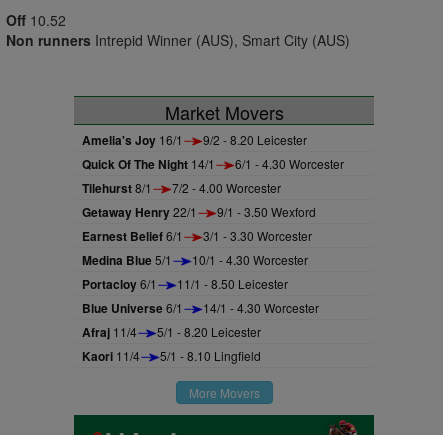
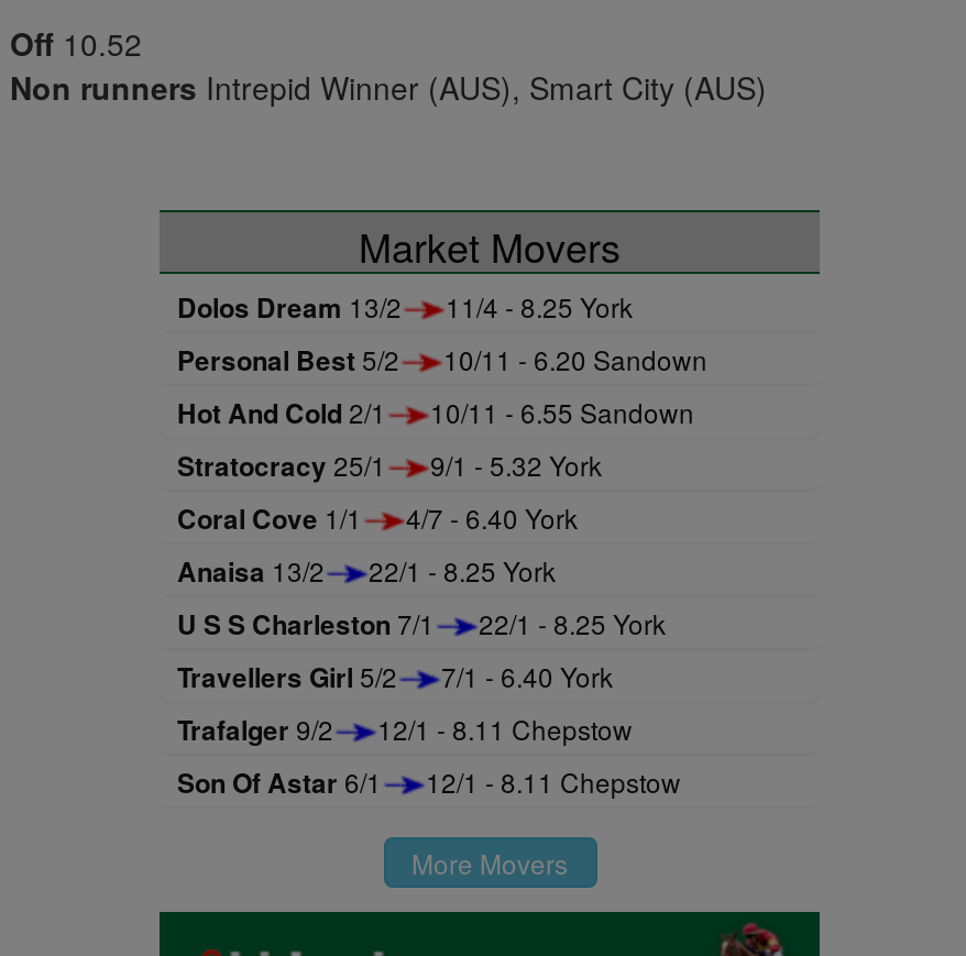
[82,131,344,365] Amelia's Joy 16/1 | 9/2 - 8.20 Leicester | Quick Of The Night 14/1 | 6/1 - 4.30 Worcester | Tilehurst 8/1 | 7/2 - 4.00 Worcester | Getaway Henry 22/1 | 9/1 - 3.50 Wexford | Earnest Belief 6/1 | 3/1 - 3.30 Worcester | Medina Blue 5/1 | 10/1 - 4.30 Worcester | Portacloy 6/1 | 11/1 - 8.50 Leicester | Blue Universe 6/1 | 14/1 - 4.30 Worcester | Afraj 11/4 | 5/1 - 8.20 Leicester | Kaori 11/4 | 5/1 - 8.10 Lingfield -> [177,287,707,802] Dolos Dream 13/2 | 11/4 - 8.25 York | Personal Best 5/2 | 10/11 - 6.20 Sandown | Hot And Cold 2/1 | 10/11 - 6.55 Sandown | Stratocracy 25/1 | 9/1 - 5.32 York | Coral Cove 1/1 | 4/7 - 6.40 York | Anaisa 13/2 | 22/1 - 8.25 York | U S S Charleston 7/1 | 22/1 - 8.25 York | Travellers Girl 5/2 | 7/1 - 6.40 York | Trafalger 9/2 | 12/1 - 8.11 Chepstow | Son Of Astar 6/1 | 12/1 - 8.11 Chepstow

